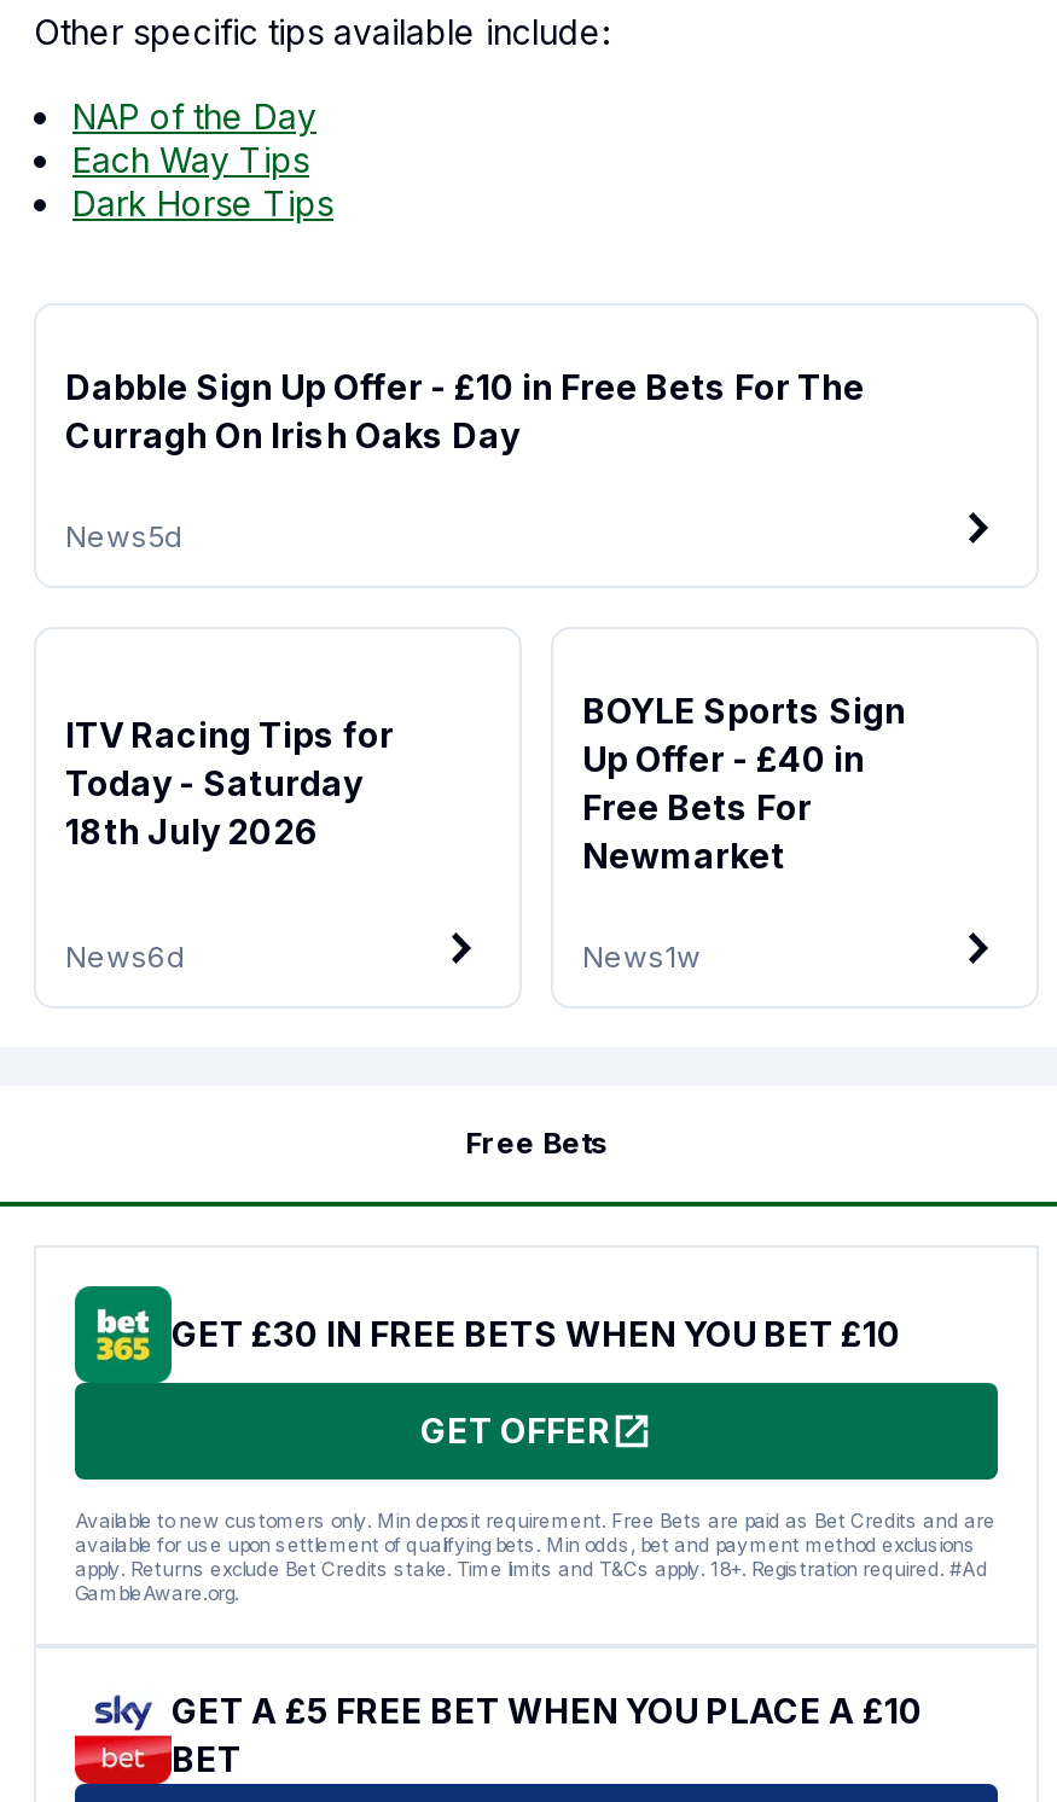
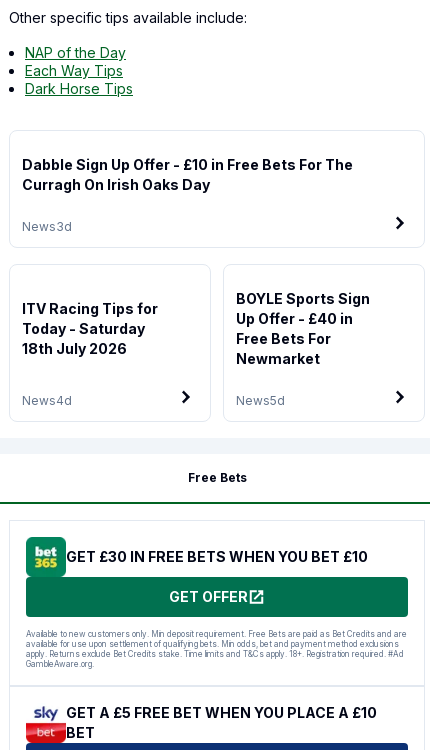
[65,518,184,554] News5d -> [22,219,72,234] News3d
[65,938,186,975] News6d -> [22,393,72,408] News4d
[582,938,701,975] News1w -> [236,393,285,408] News5d

